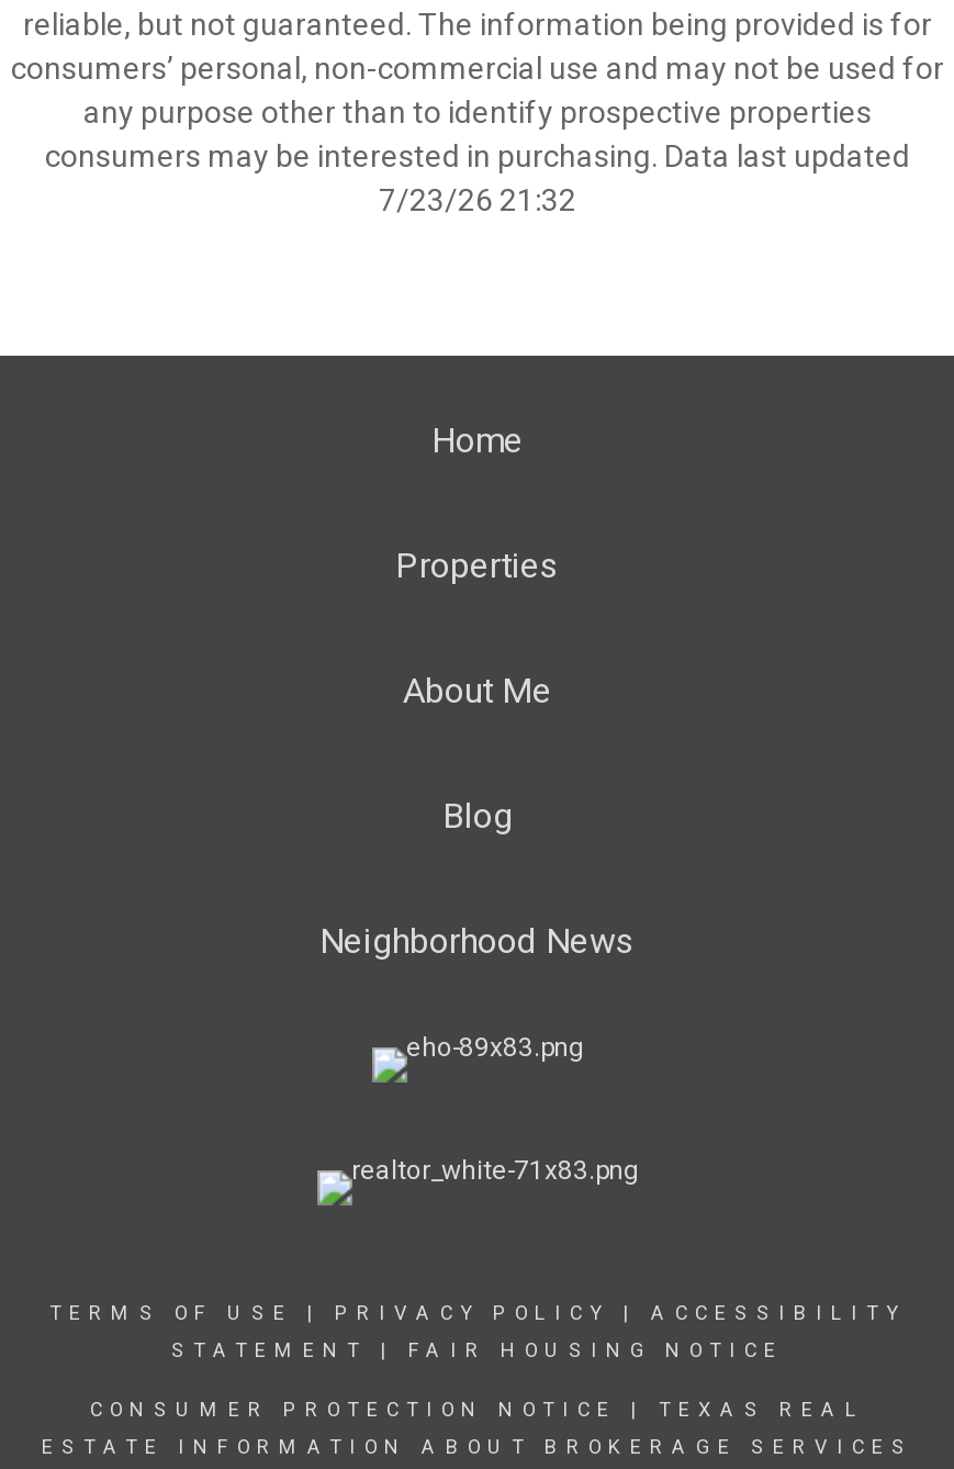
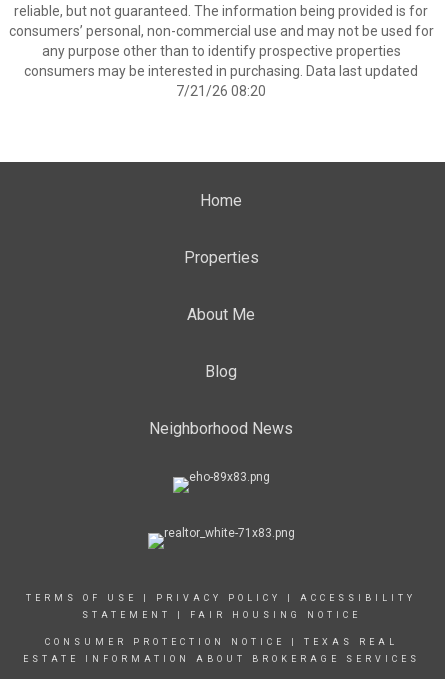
[379,182,576,217] 7/23/26 21:32 -> [176,83,266,99] 7/21/26 08:20

